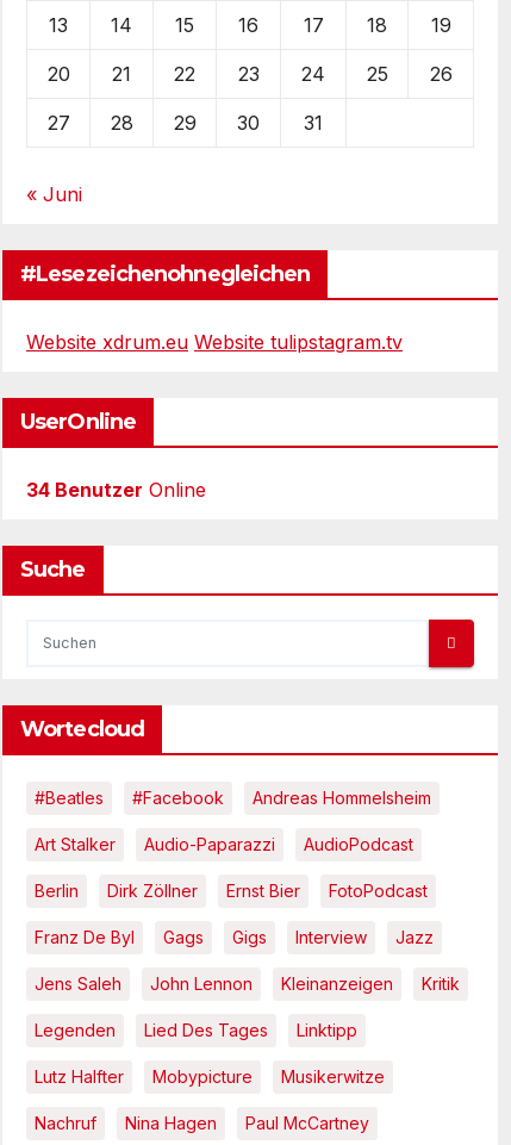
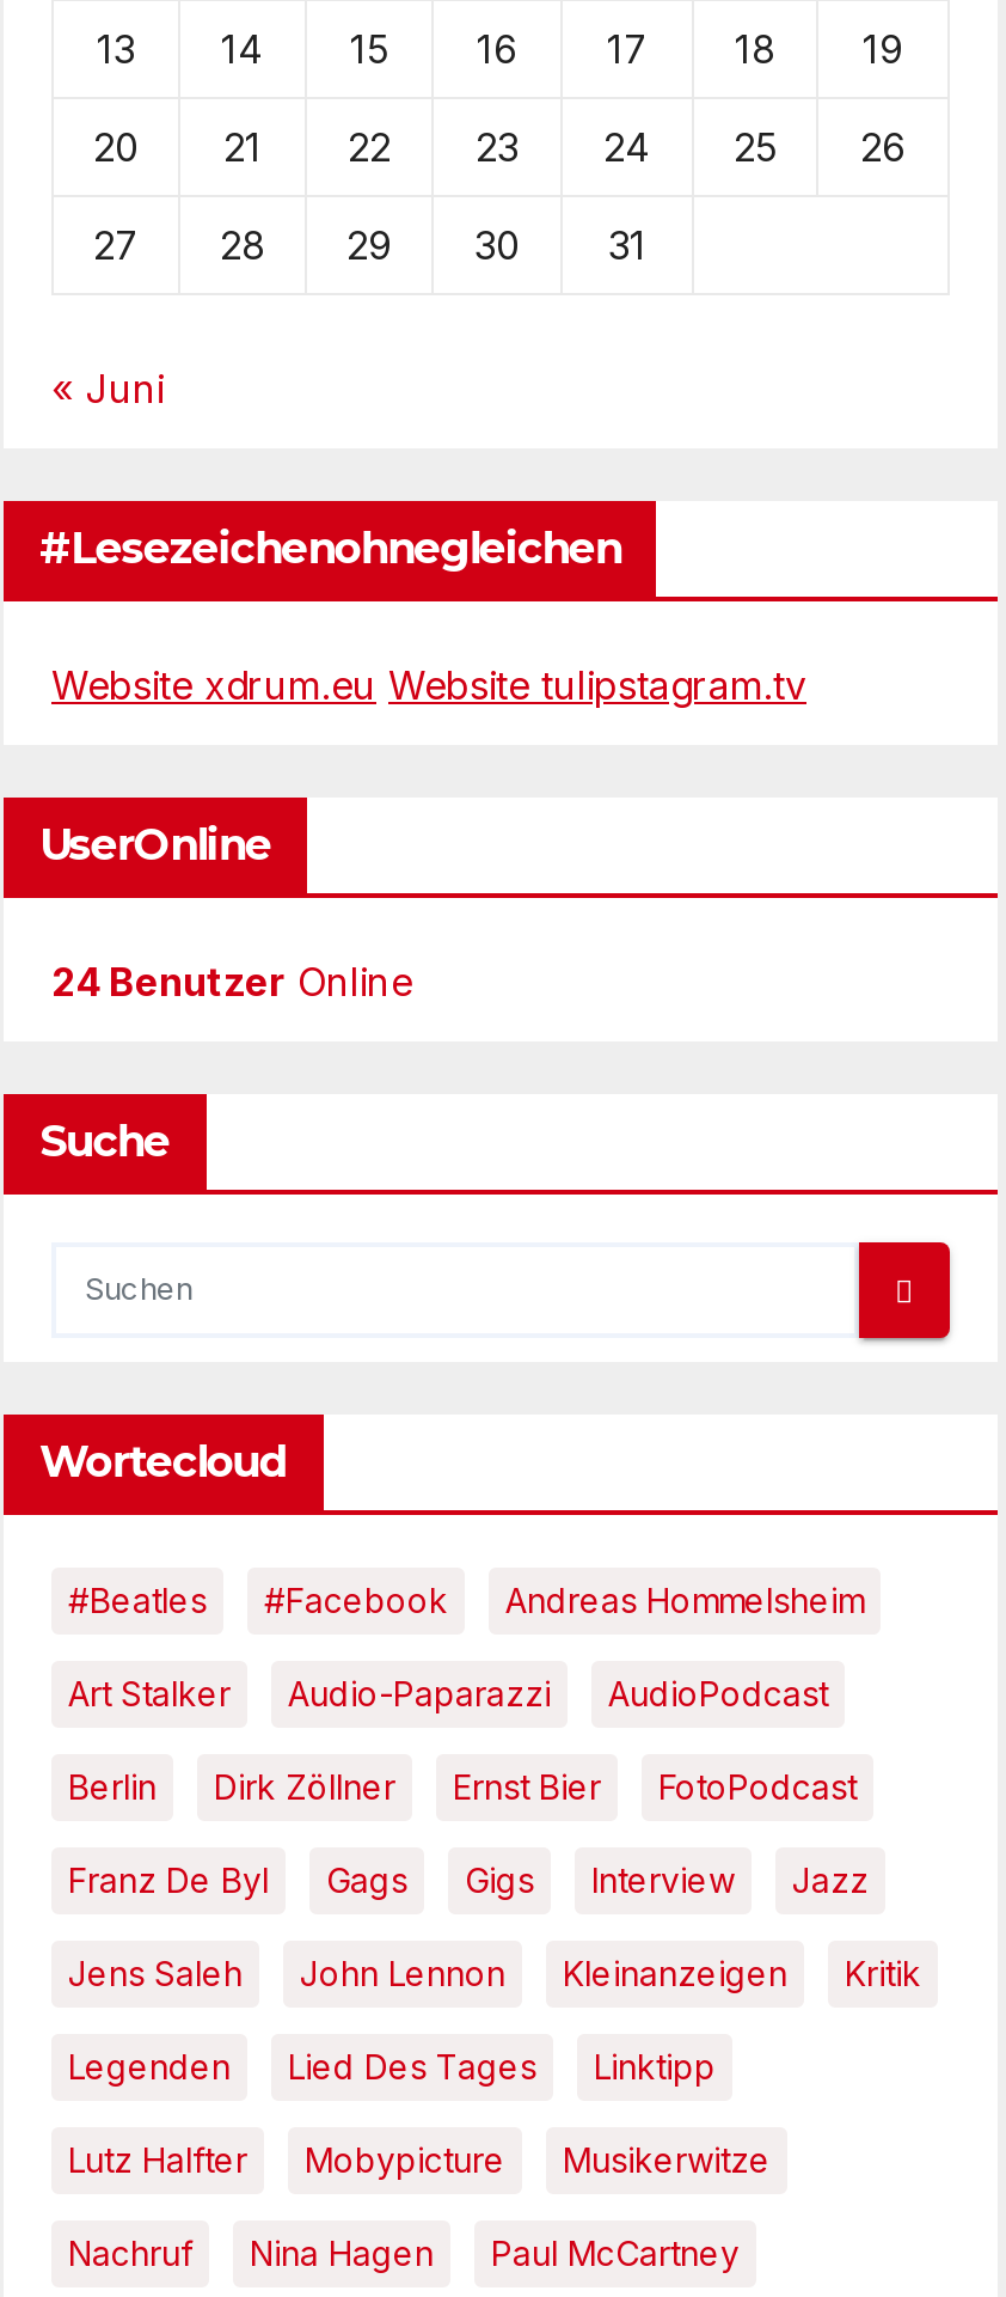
[26,477,206,501] 34 Benutzer Online -> [51,958,412,1006] 24 Benutzer Online

